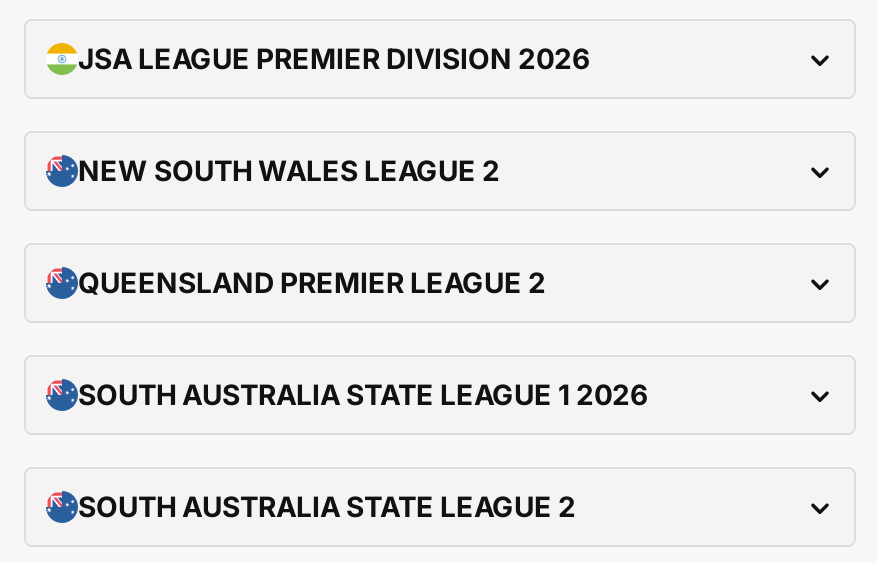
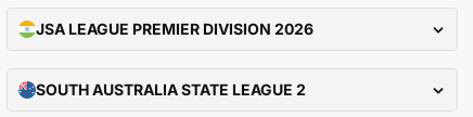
[78,153,648,411] NEW SOUTH WALES LEAGUE 2 | QUEENSLAND PREMIER LEAGUE 2 | SOUTH AUSTRALIA STATE LEAGUE 1 2026 -> none

